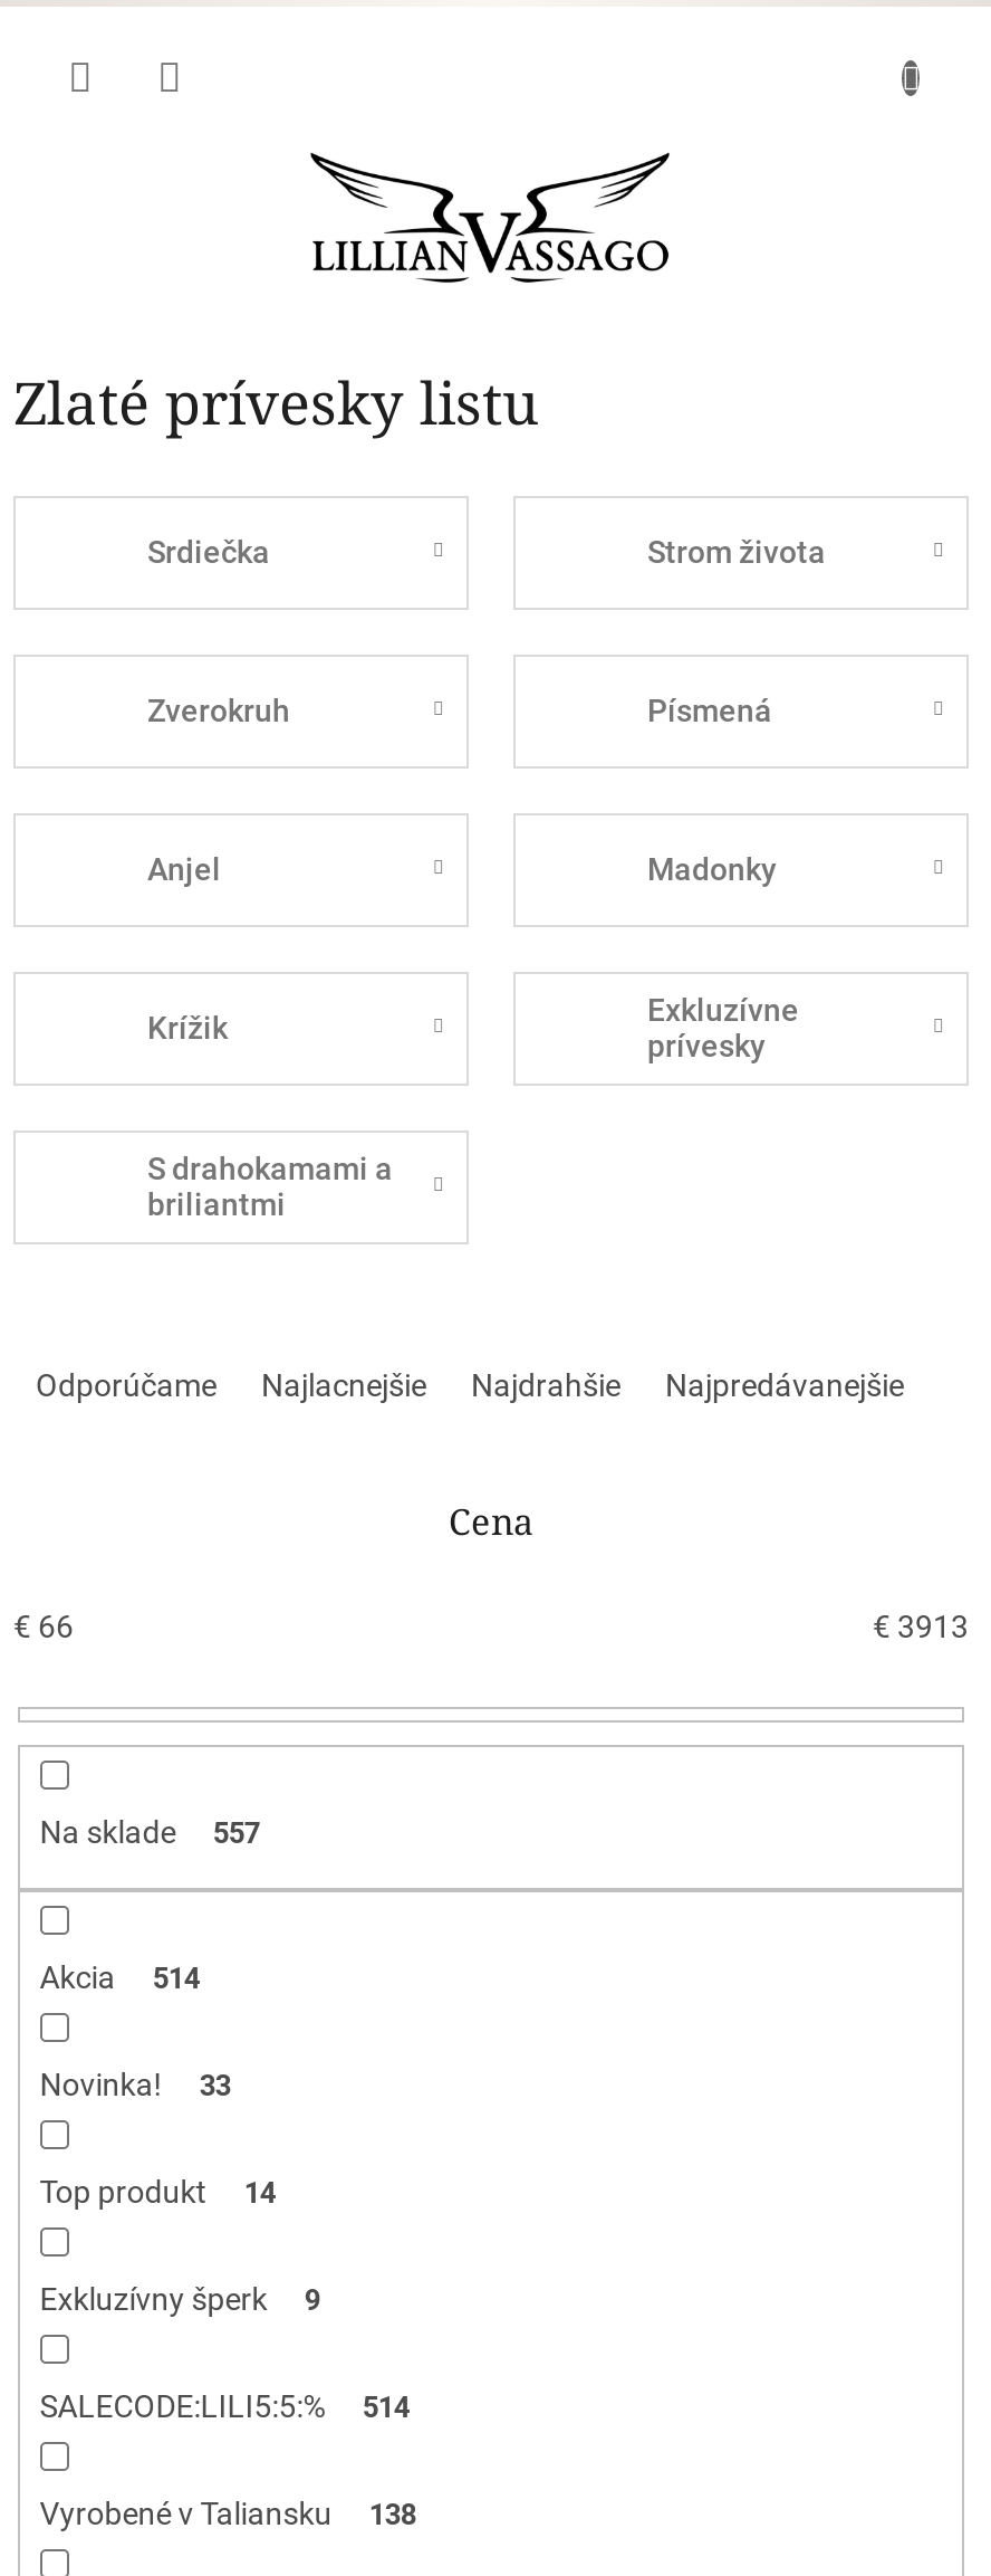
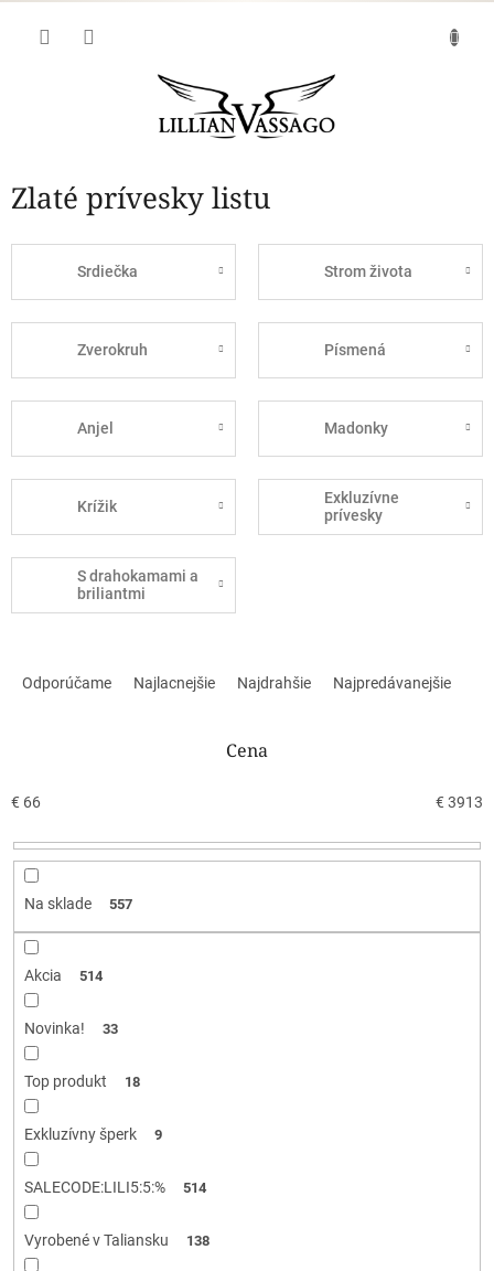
[40,2174,275,2210] Top produkt 14 -> [24,1072,140,1090] Top produkt 18

